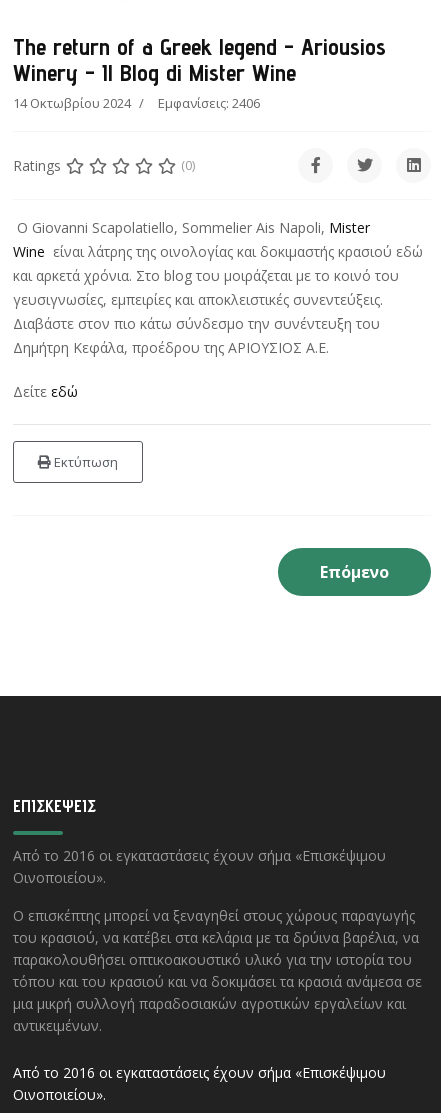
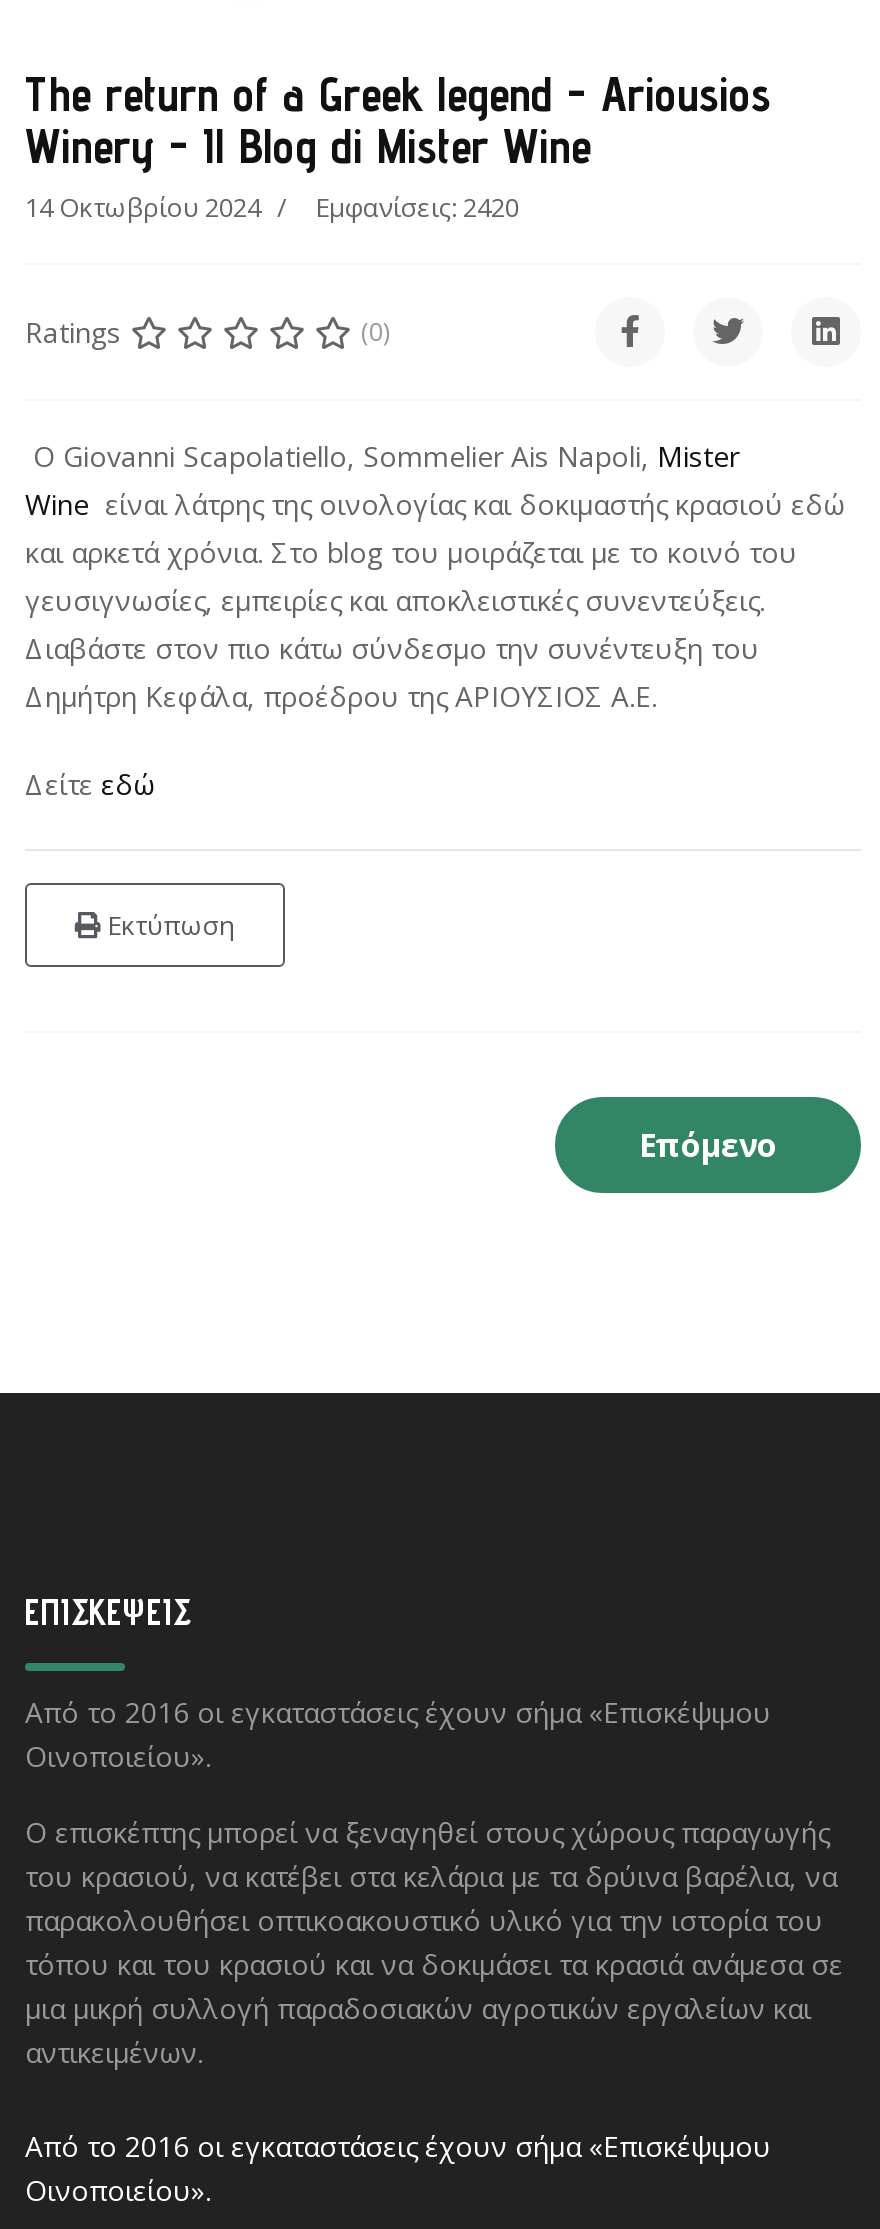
[13,94,260,112] 14 Οκτωβρίου 2024 Εμφανίσεις: 2406 -> [25,190,519,226] 14 Οκτωβρίου 2024 Εμφανίσεις: 2420

